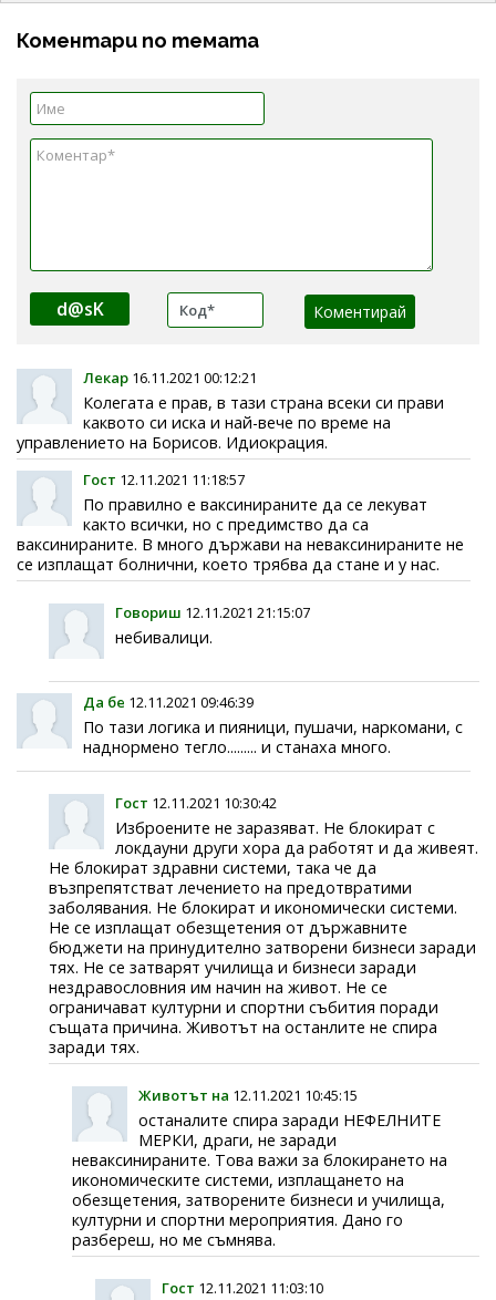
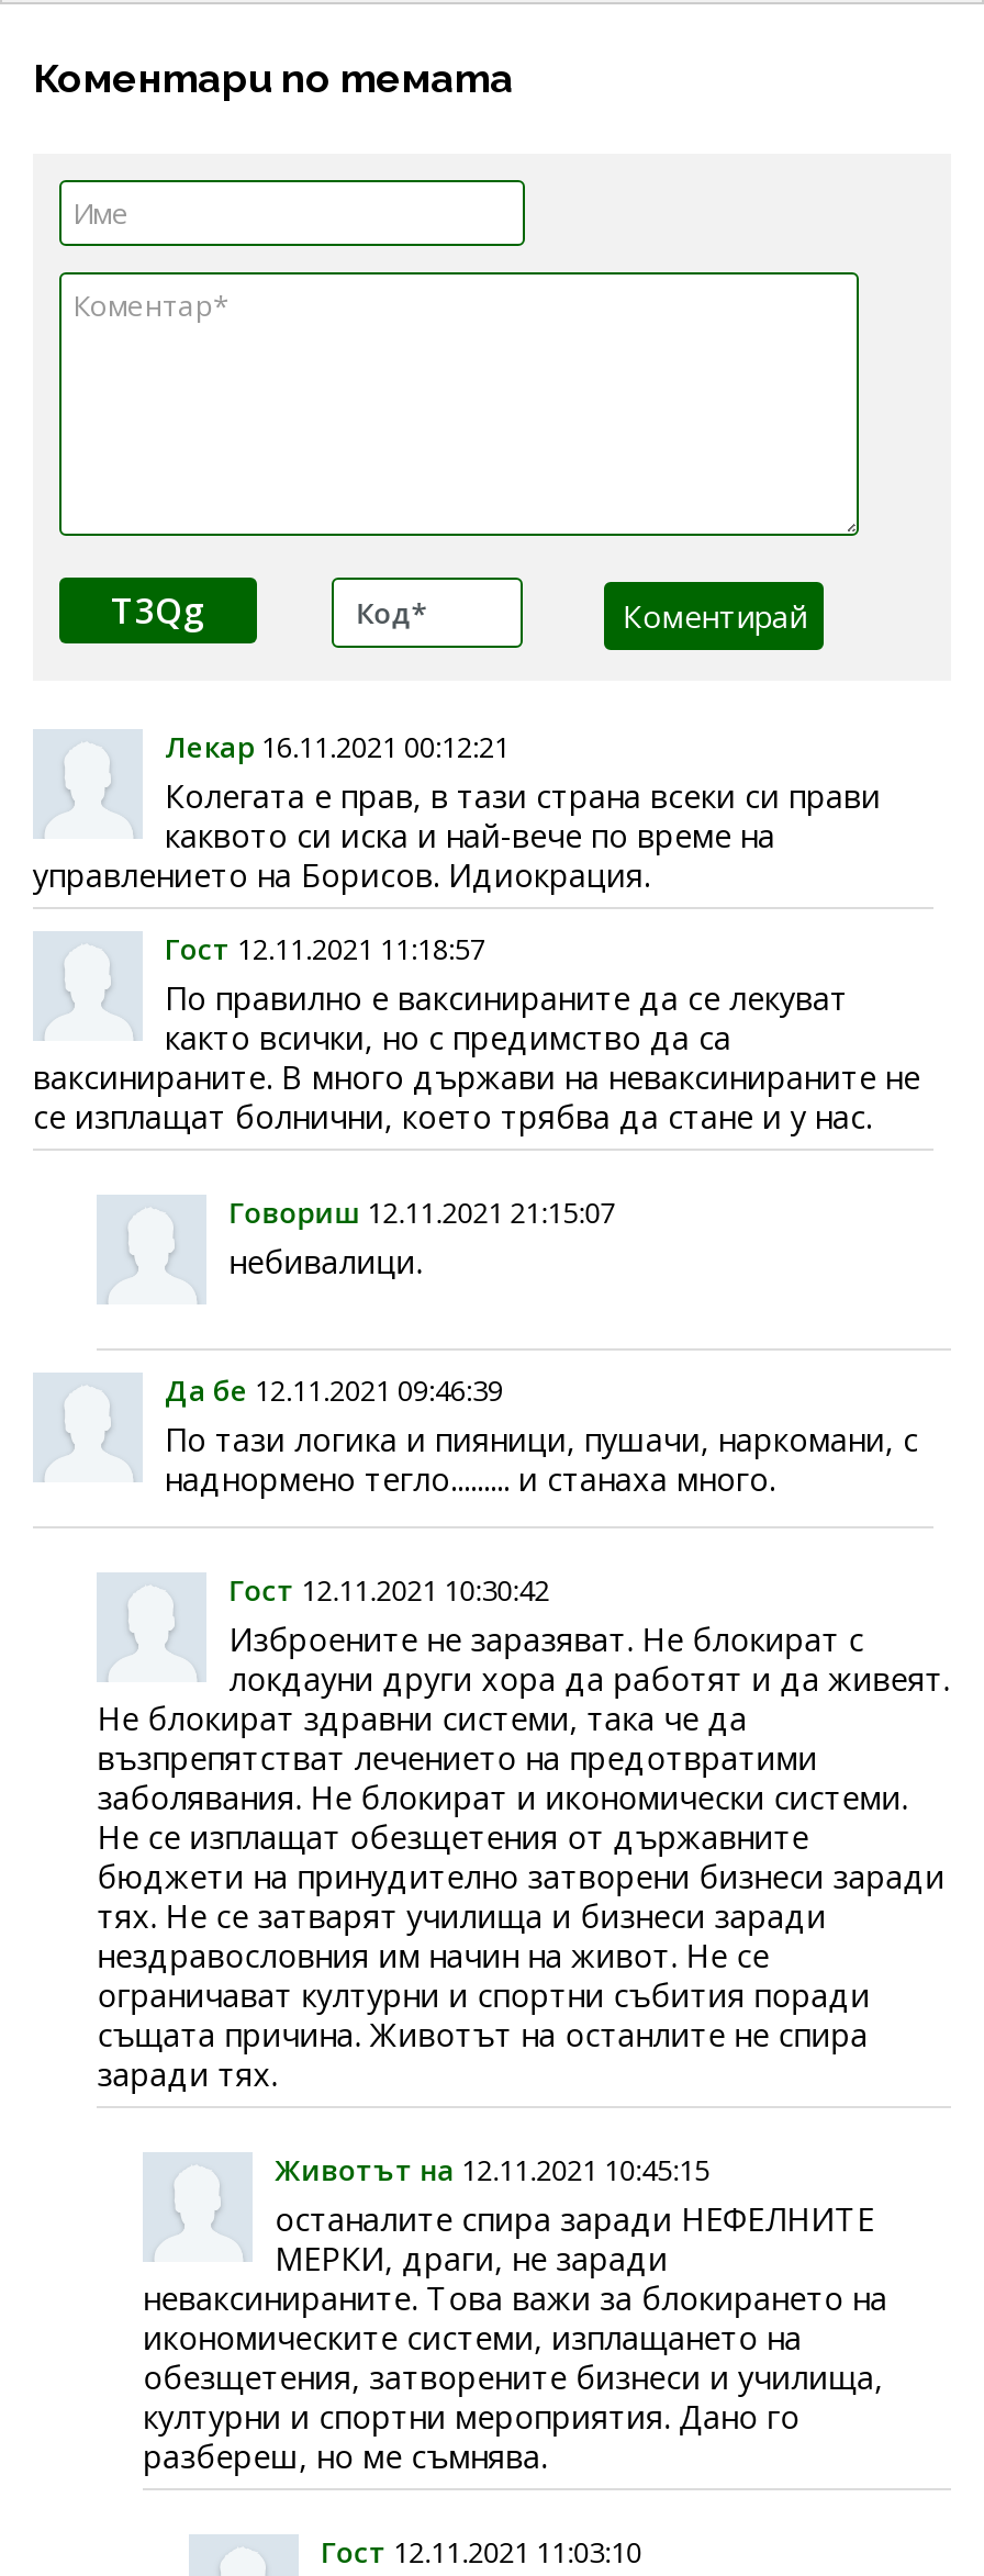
[56,296,104,321] d@sK -> [111,586,205,634] T3Qg

